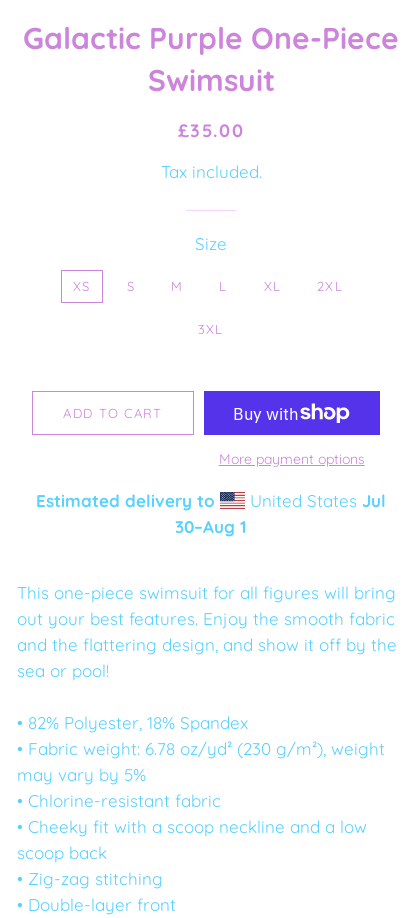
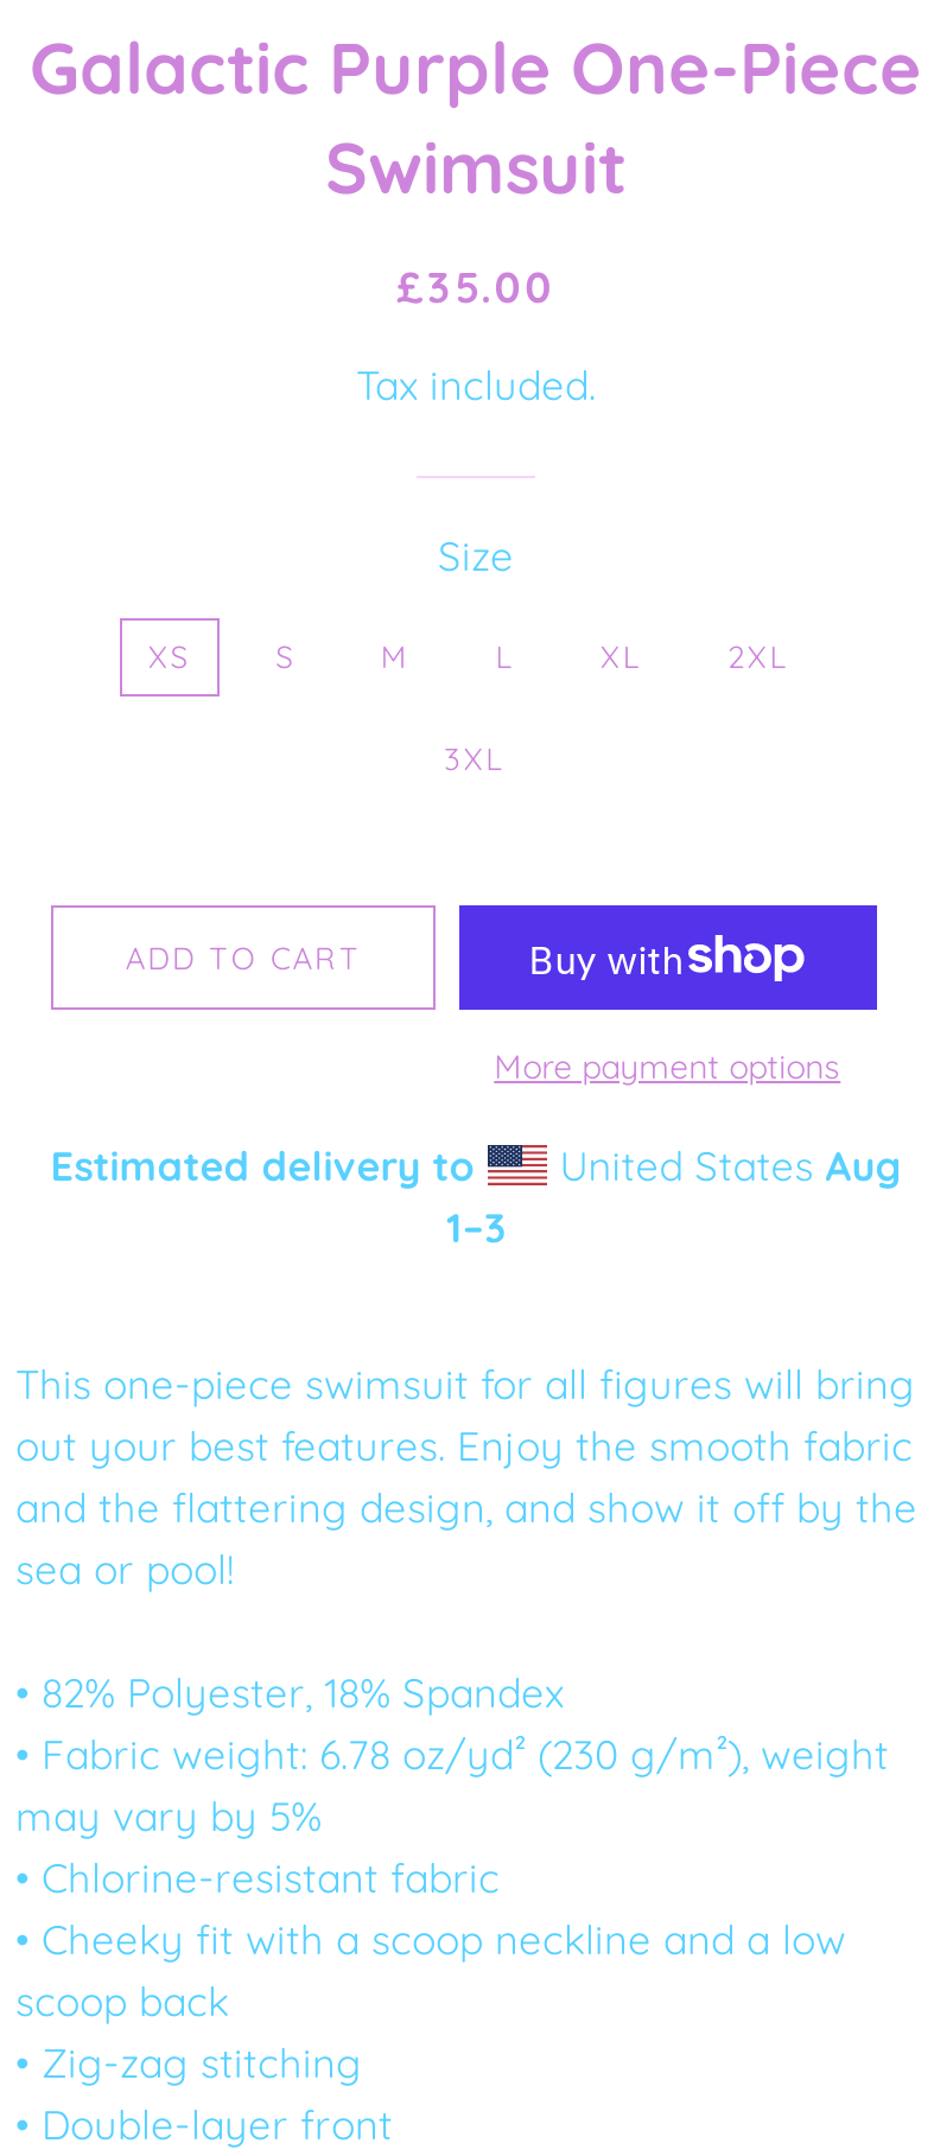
[175,490,386,537] United States Jul | 30–Aug 1 -> [446,1140,901,1252] United States Aug | 1–3

